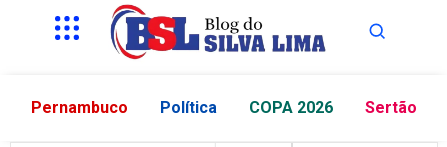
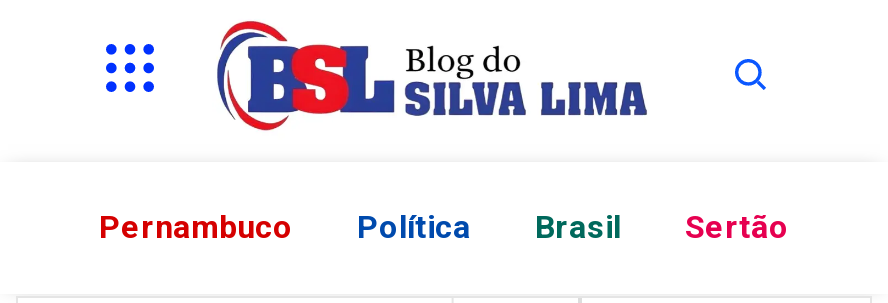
[249,98,333,117] COPA 2026 -> [535,208,621,246] Brasil

